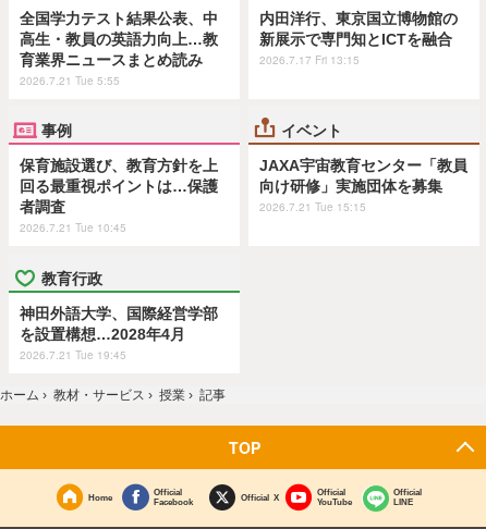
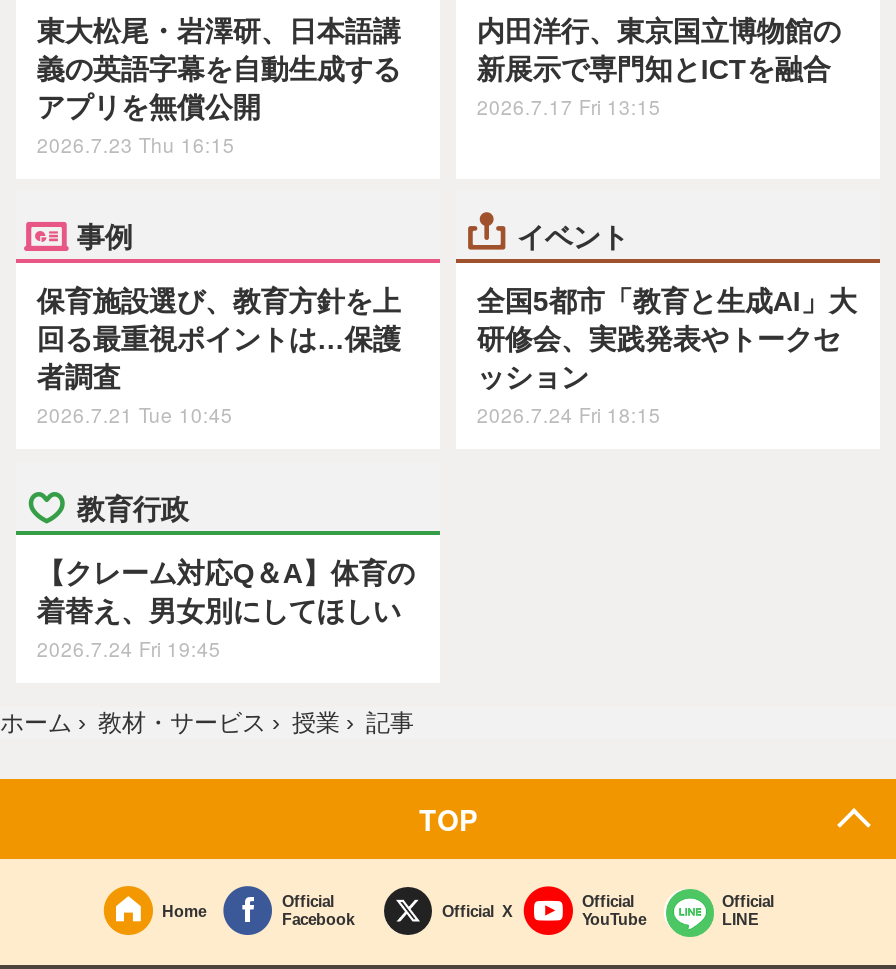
[20,9,218,88] 全国学力テスト結果公表、中 | 高生・教員の英語力向上…教 | 育業界ニュースまとめ読み | 2026.7.21 Tue 5:55 -> [37,14,401,158] 東大松尾・岩澤研、日本語講 | 義の英語字幕を自動生成する | アプリを無償公開 | 2026.7.23 Thu 16:15
[260,157,468,215] JAXA宇宙教育センター「教員 | 向け研修」実施団体を募集 | 2026.7.21 Tue 15:15 -> [477,285,857,429] 全国5都市「教育と生成AI」大 | 研修会、実践発表やトークセ | ッション | 2026.7.24 Fri 18:15
[20,305,218,362] 神田外語大学、国際経営学部 | を設置構想…2028年4月 | 2026.7.21 Tue 19:45 -> [37,557,415,663] 【クレーム対応Q＆A】体育の | 着替え、男女別にしてほしい | 2026.7.24 Fri 19:45

